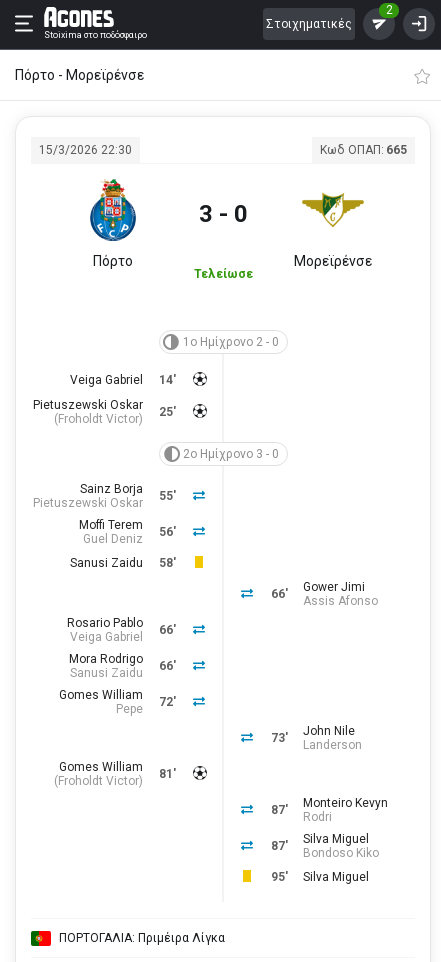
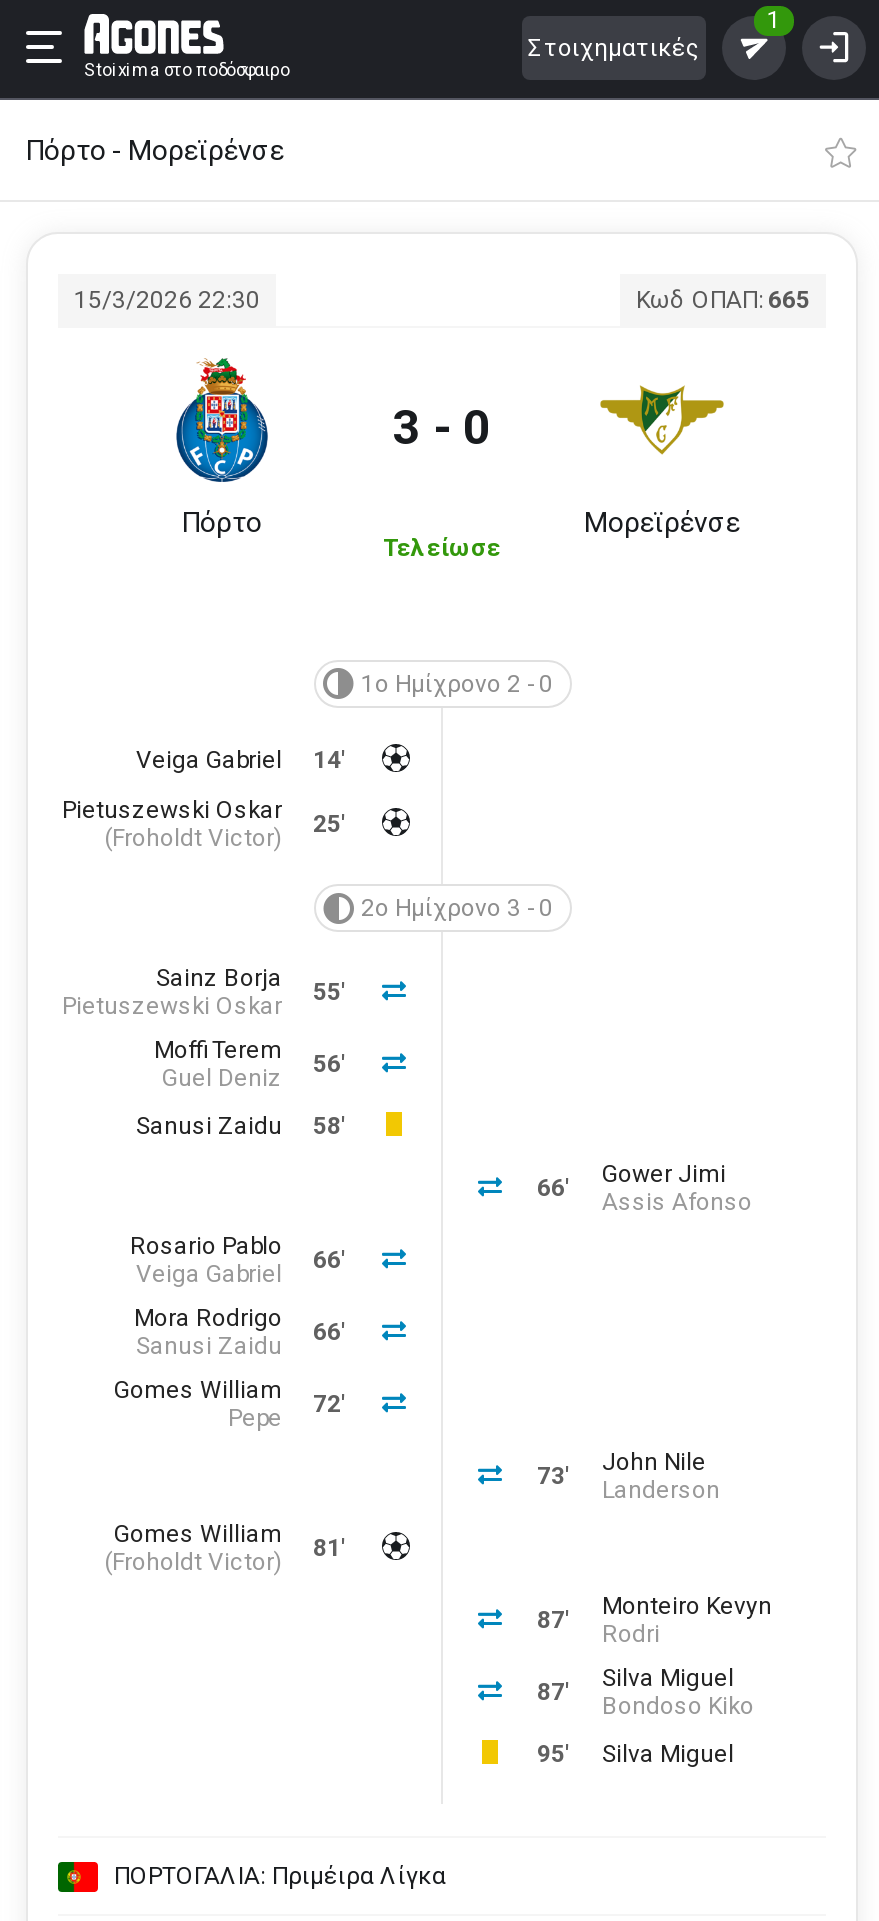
[385,2,392,16] 2 -> [767,5,781,33] 1

